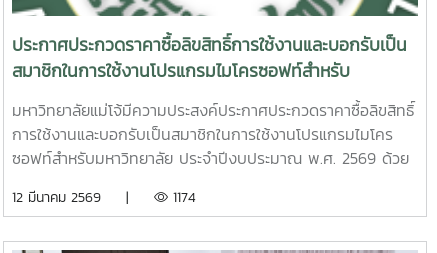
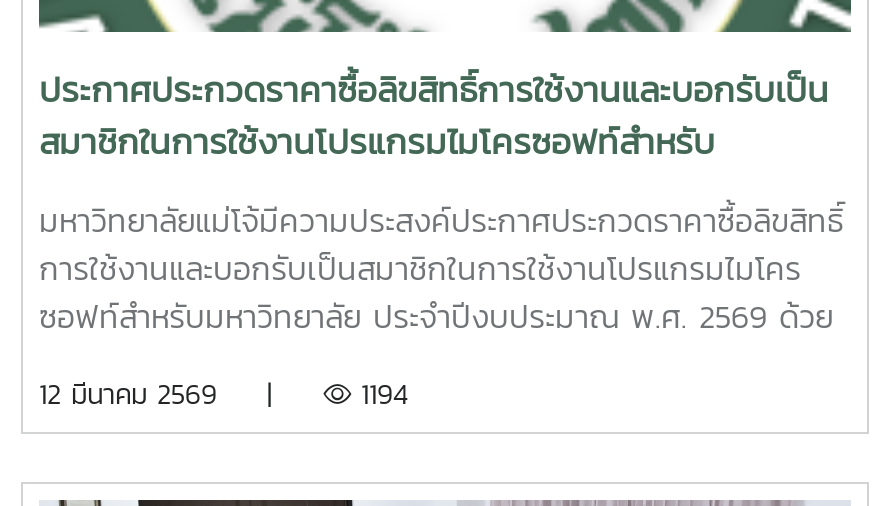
[168,187,196,208] 1174 -> [351,374,409,416] 1194

